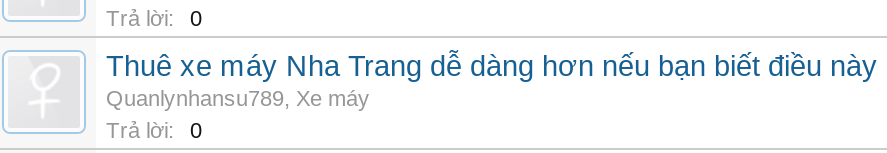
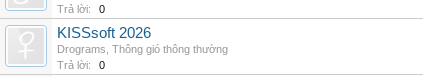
[106,50,878,110] Thuê xe máy Nha Trang dễ dàng hơn nếu bạn biết điều này | Quanlynhansu789, Xe máy -> [57,25,228,55] KISSsoft 2026 | Drograms, Thông gió thông thường

